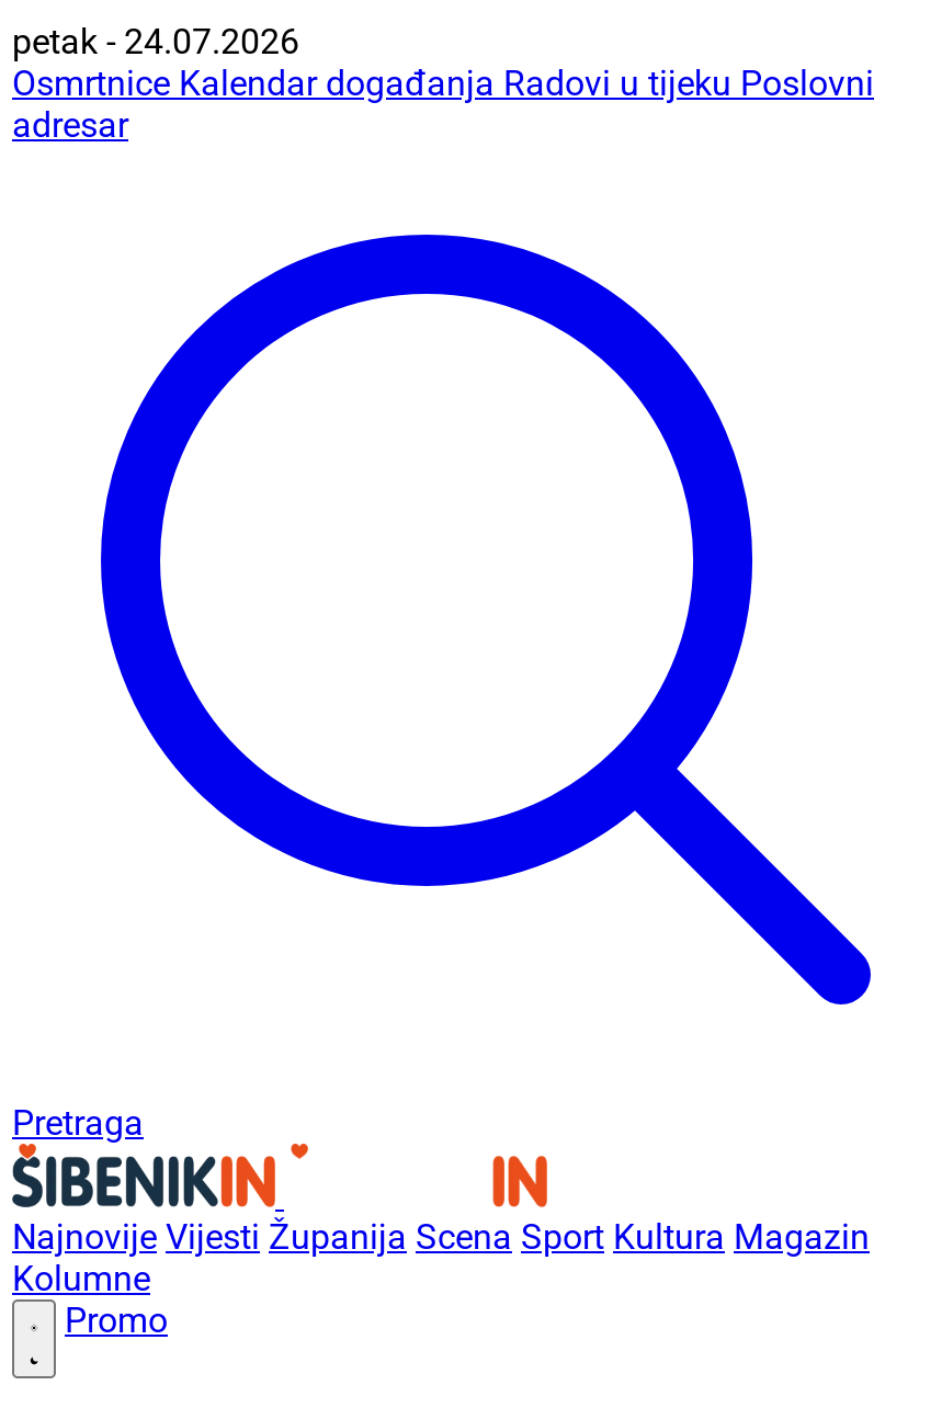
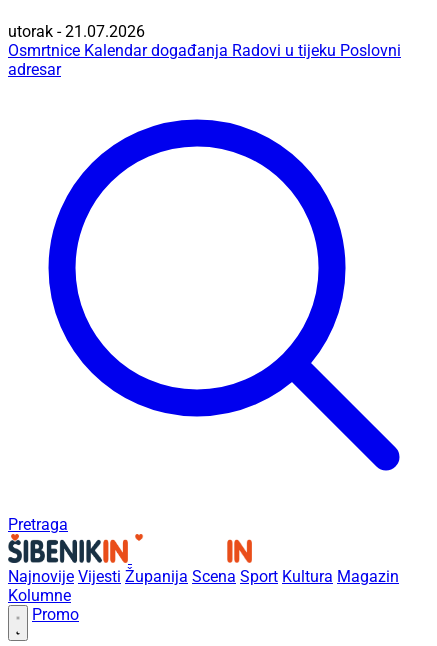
[12,21,299,63] petak - 24.07.2026 -> [8,22,145,41] utorak - 21.07.2026

